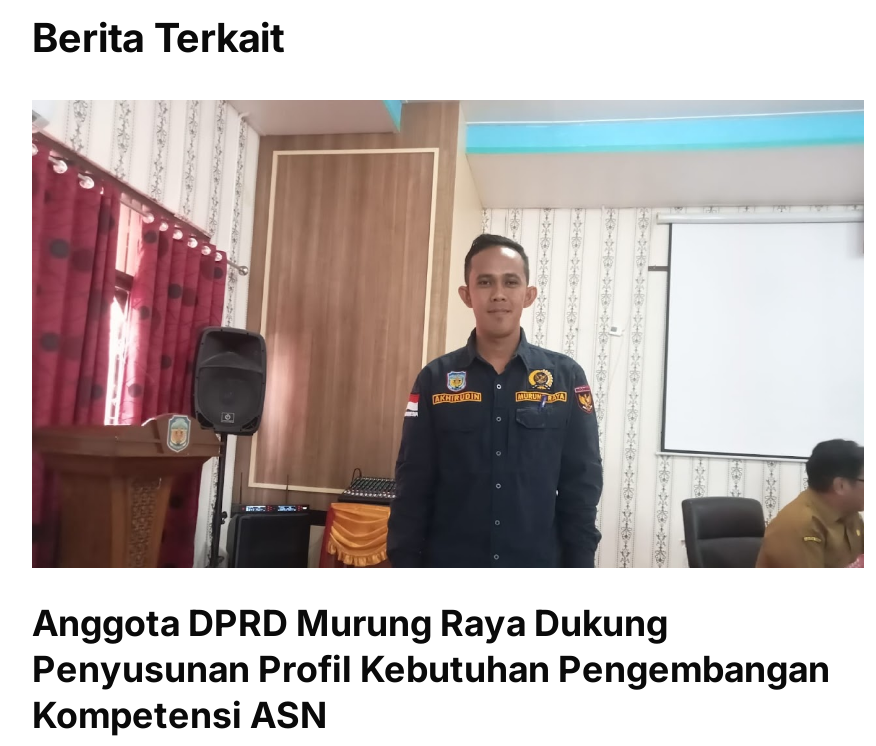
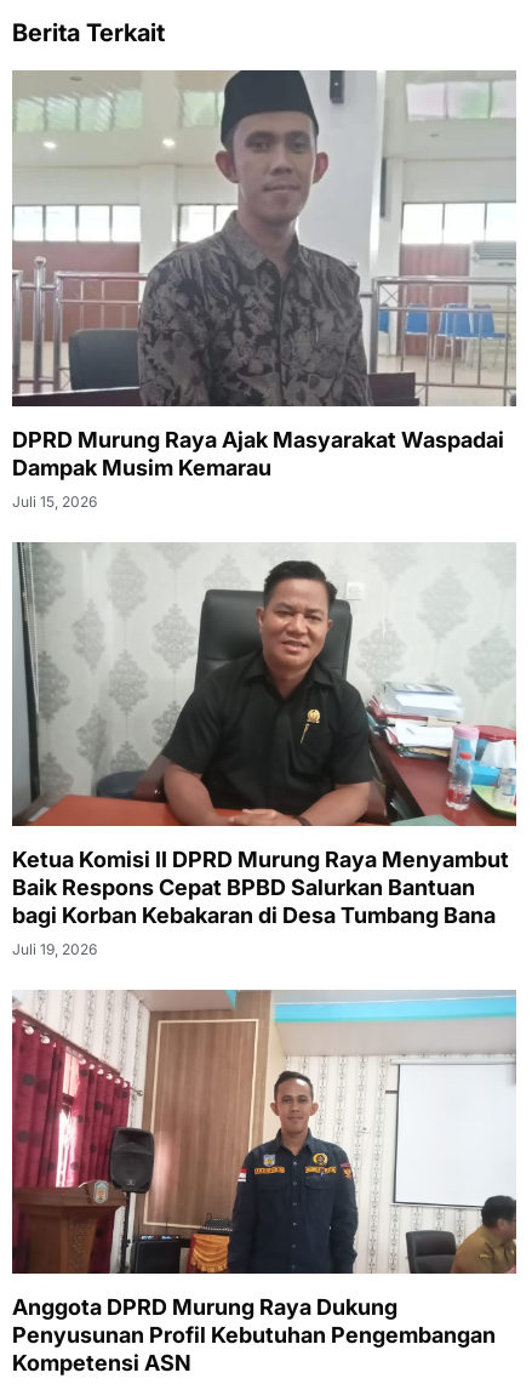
none -> [11,69,517,511] [image] | DPRD Murung Raya Ajak Masyarakat Waspadai | Dampak Musim Kemarau | Juli 15, 2026
none -> [11,541,517,959] [image] | Ketua Komisi II DPRD Murung Raya Menyambut | Baik Respons Cepat BPBD Salurkan Bantuan | bagi Korban Kebakaran di Desa Tumbang Bana | Juli 19, 2026

